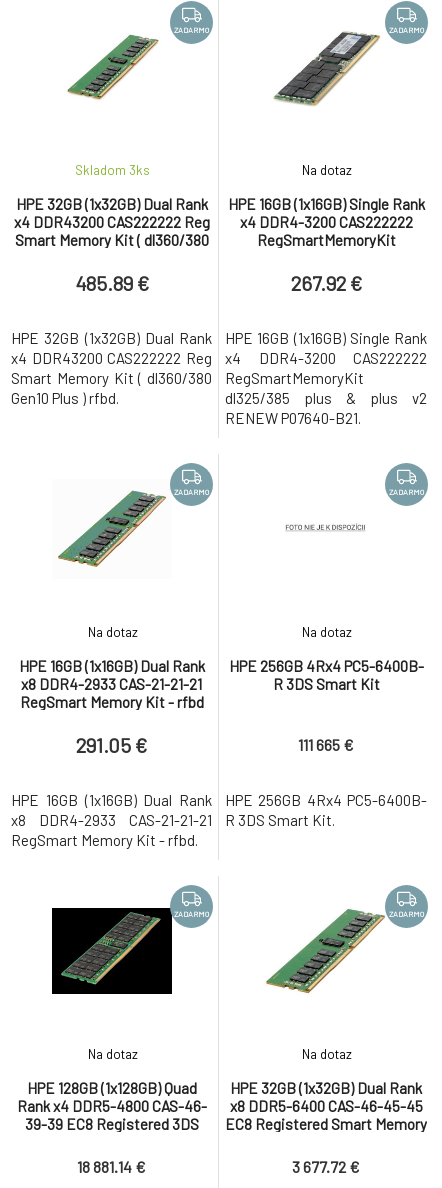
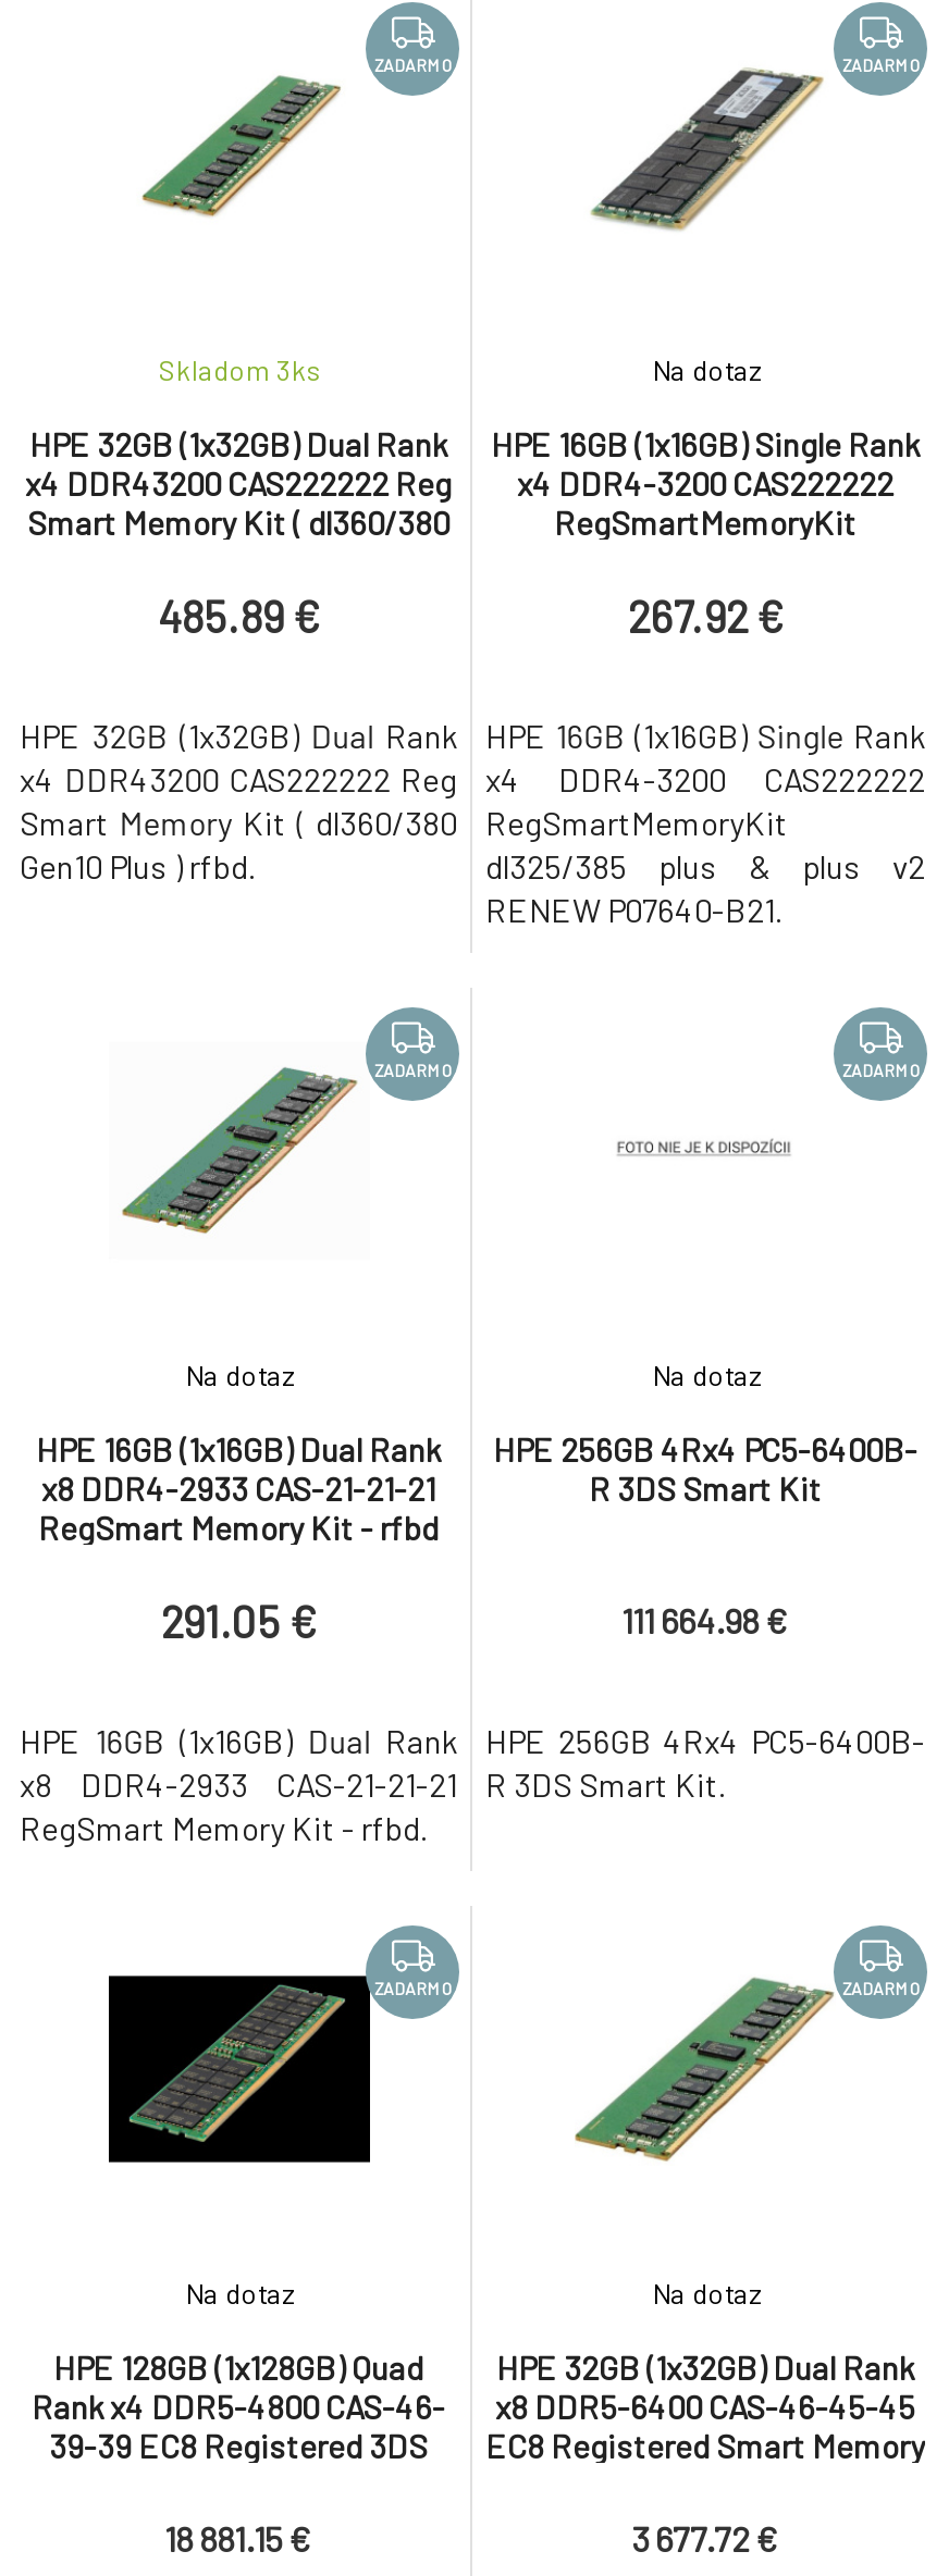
[298,735,354,754] 111 665 € -> [621,1599,789,1640] 111 664.98 €
[77,1157,146,1176] 18 881.14 € -> [164,2517,312,2559] 18 881.15 €

